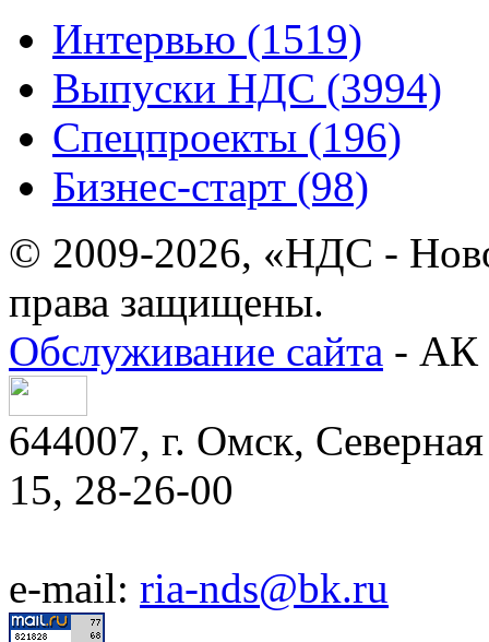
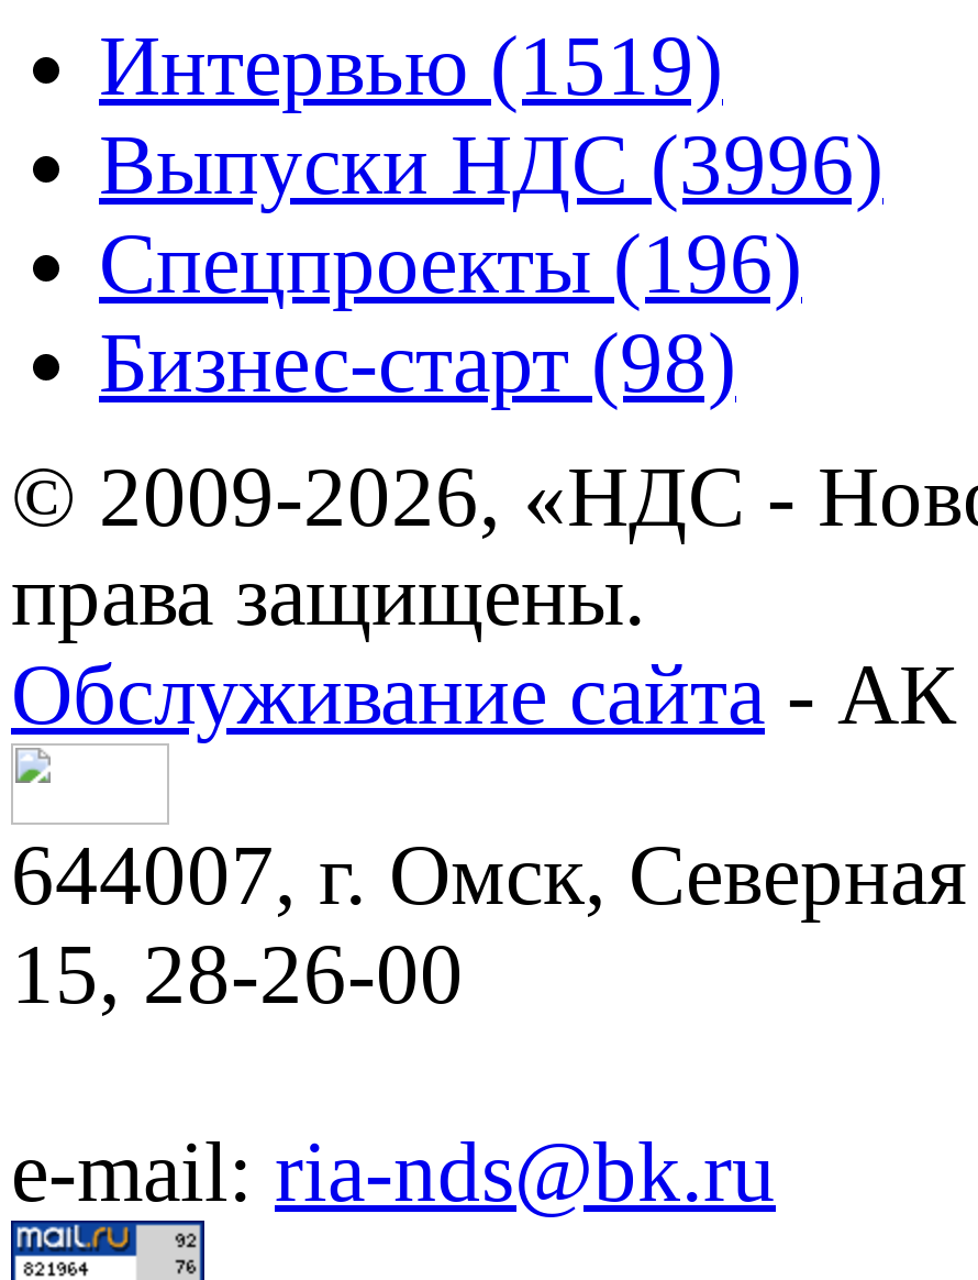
[52,65,442,112] Выпуски НДС (3994) -> [99,117,883,212] Выпуски НДС (3996)

